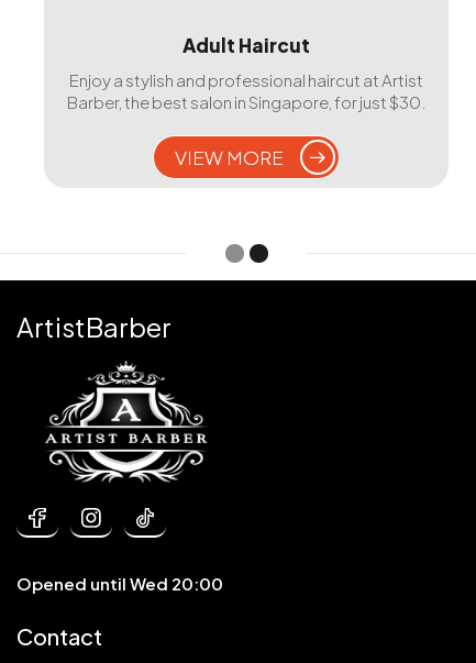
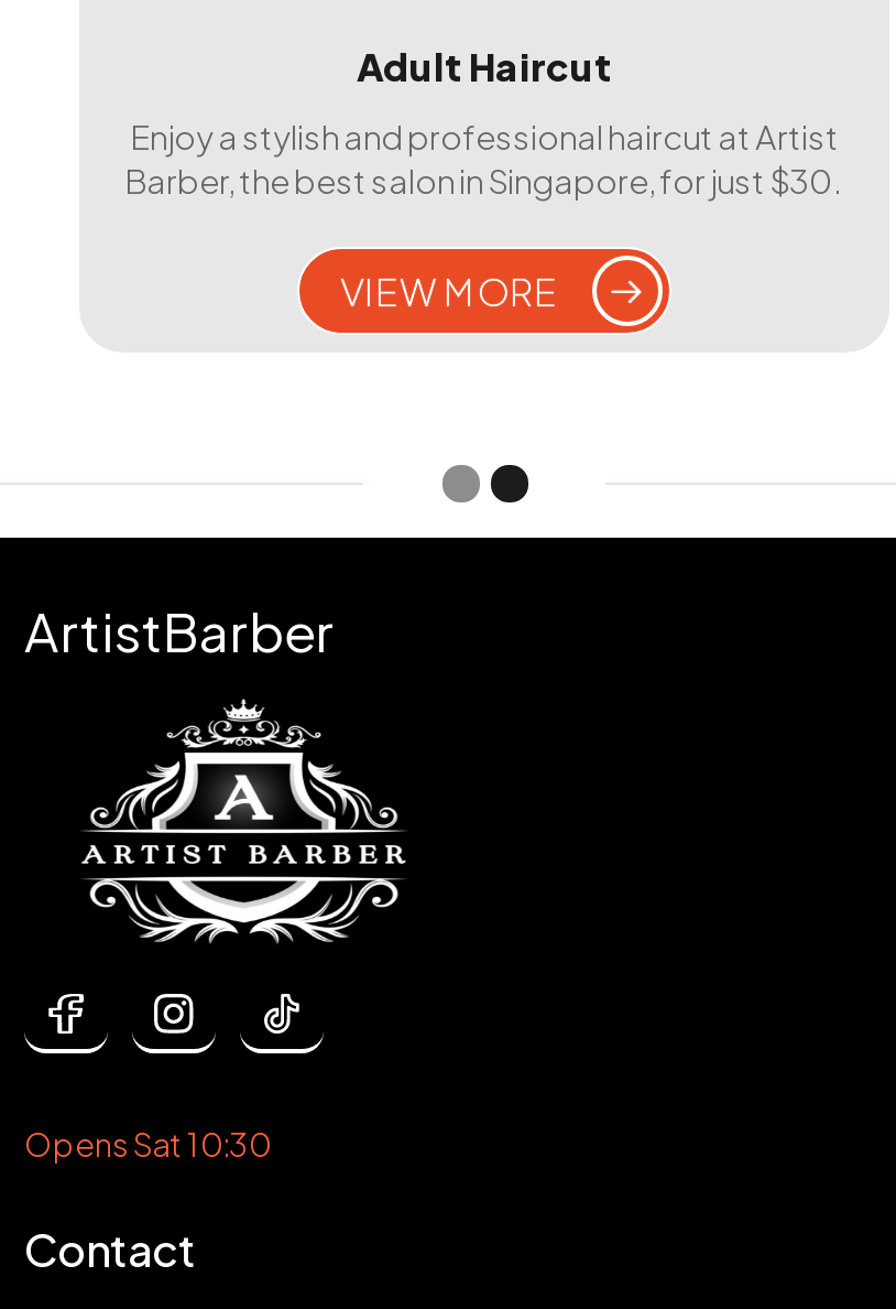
[16,573,223,594] Opened until Wed 20:00 -> [24,1123,271,1163] Opens Sat 10:30

